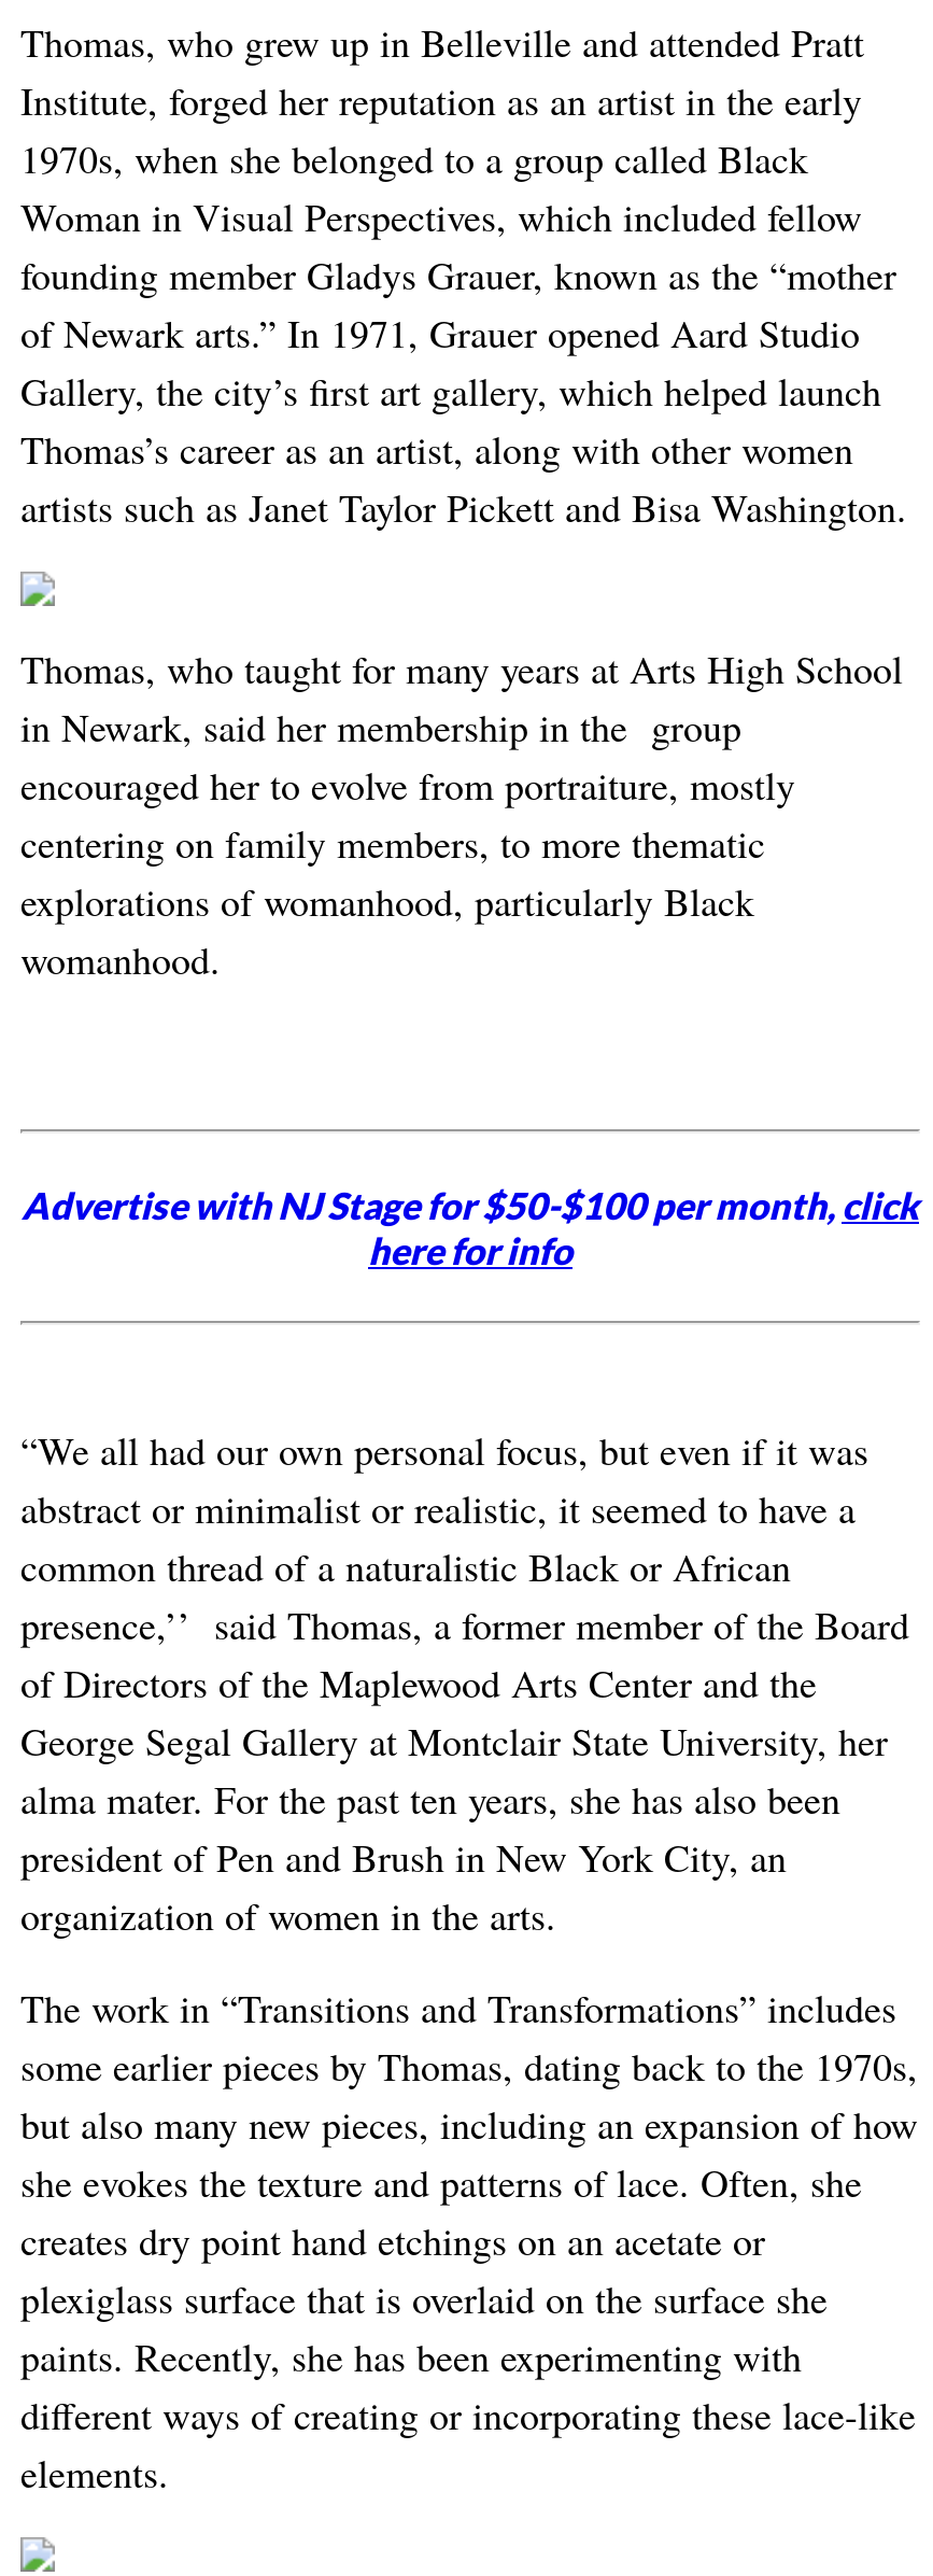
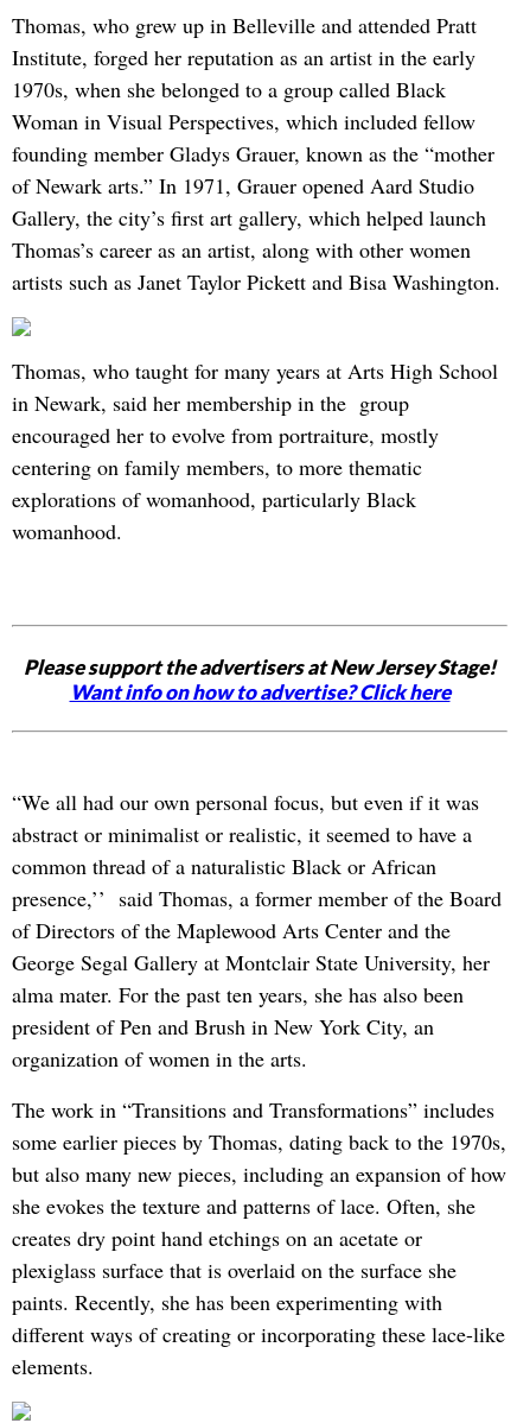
[22,1182,919,1273] Advertise with NJ Stage for $50-$100 per month, click | here for info -> [24,654,496,704] Please support the advertisers at New Jersey Stage! | Want info on how to advertise? Click here

